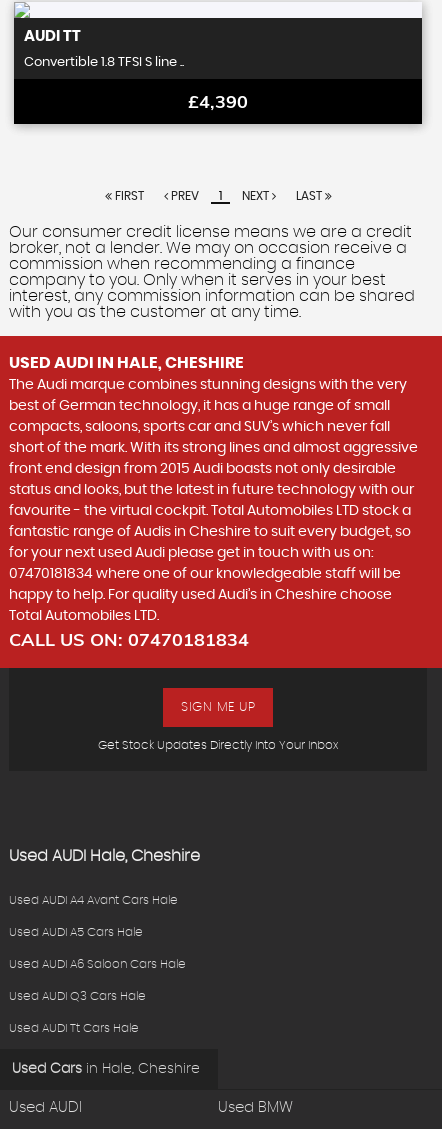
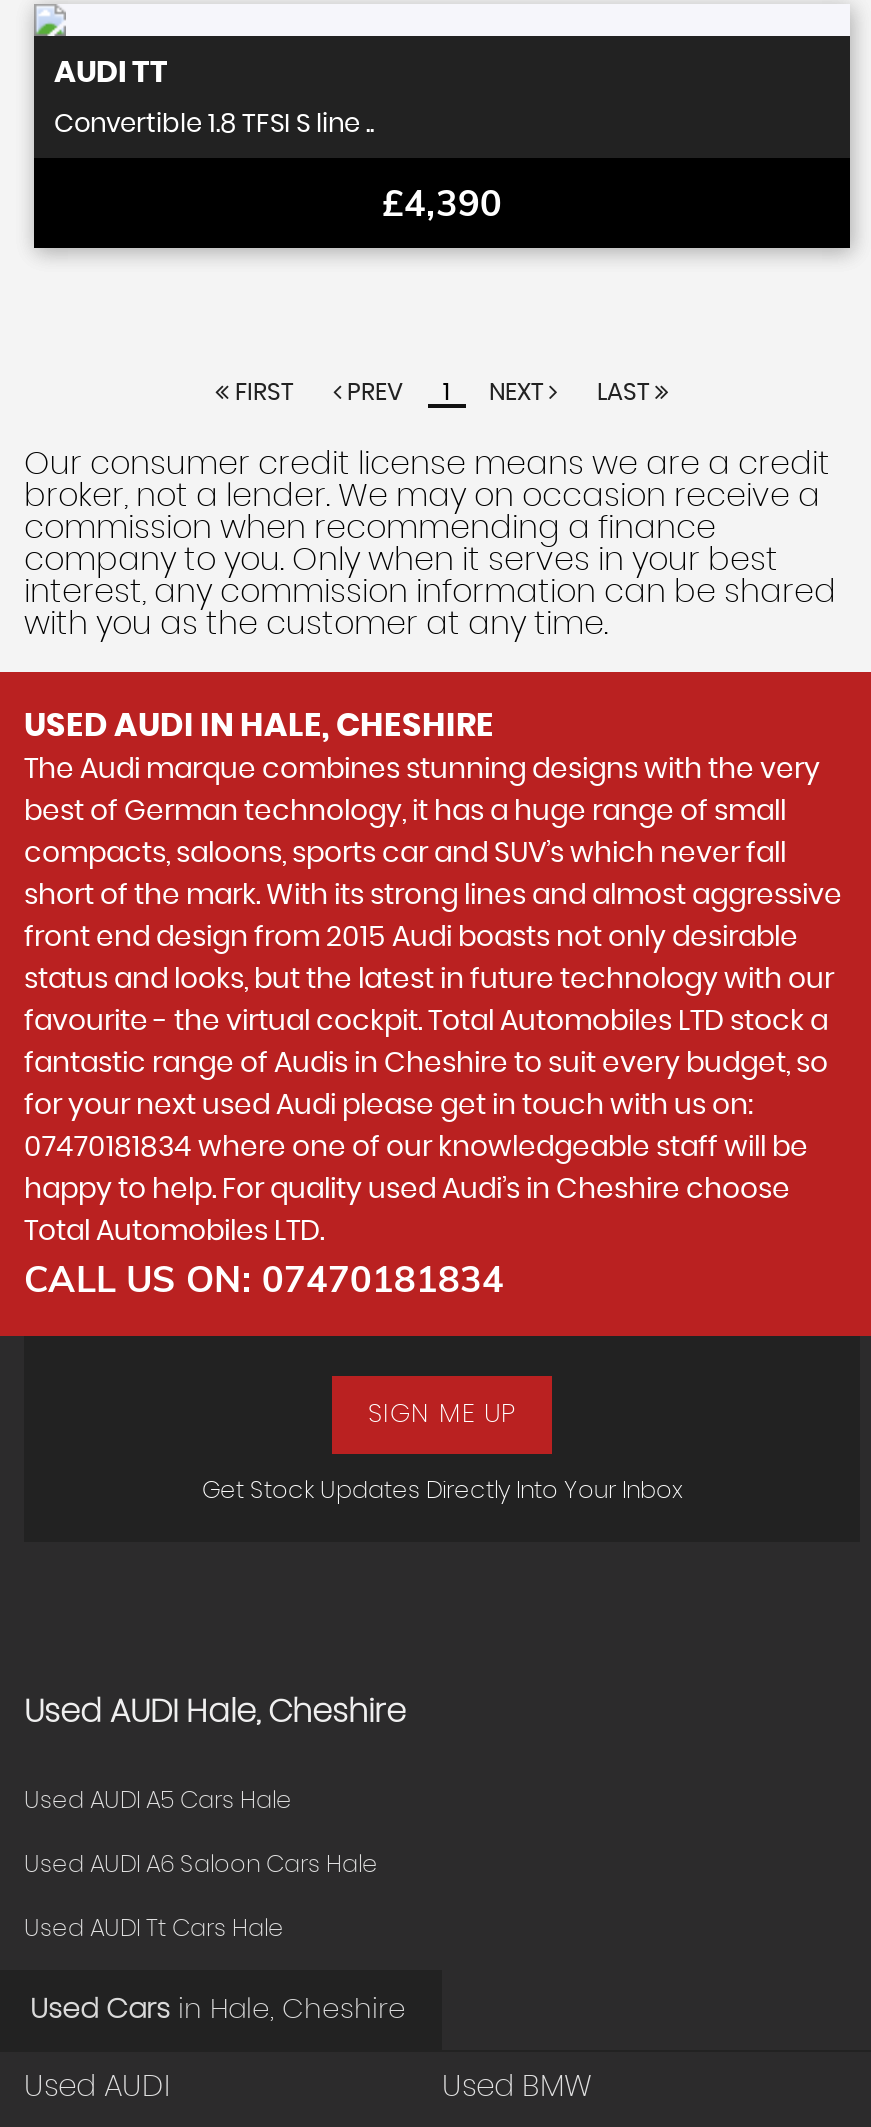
[9,894,178,906] Used AUDI A4 Avant Cars Hale -> none
[9,990,146,1002] Used AUDI Q3 Cars Hale -> none

